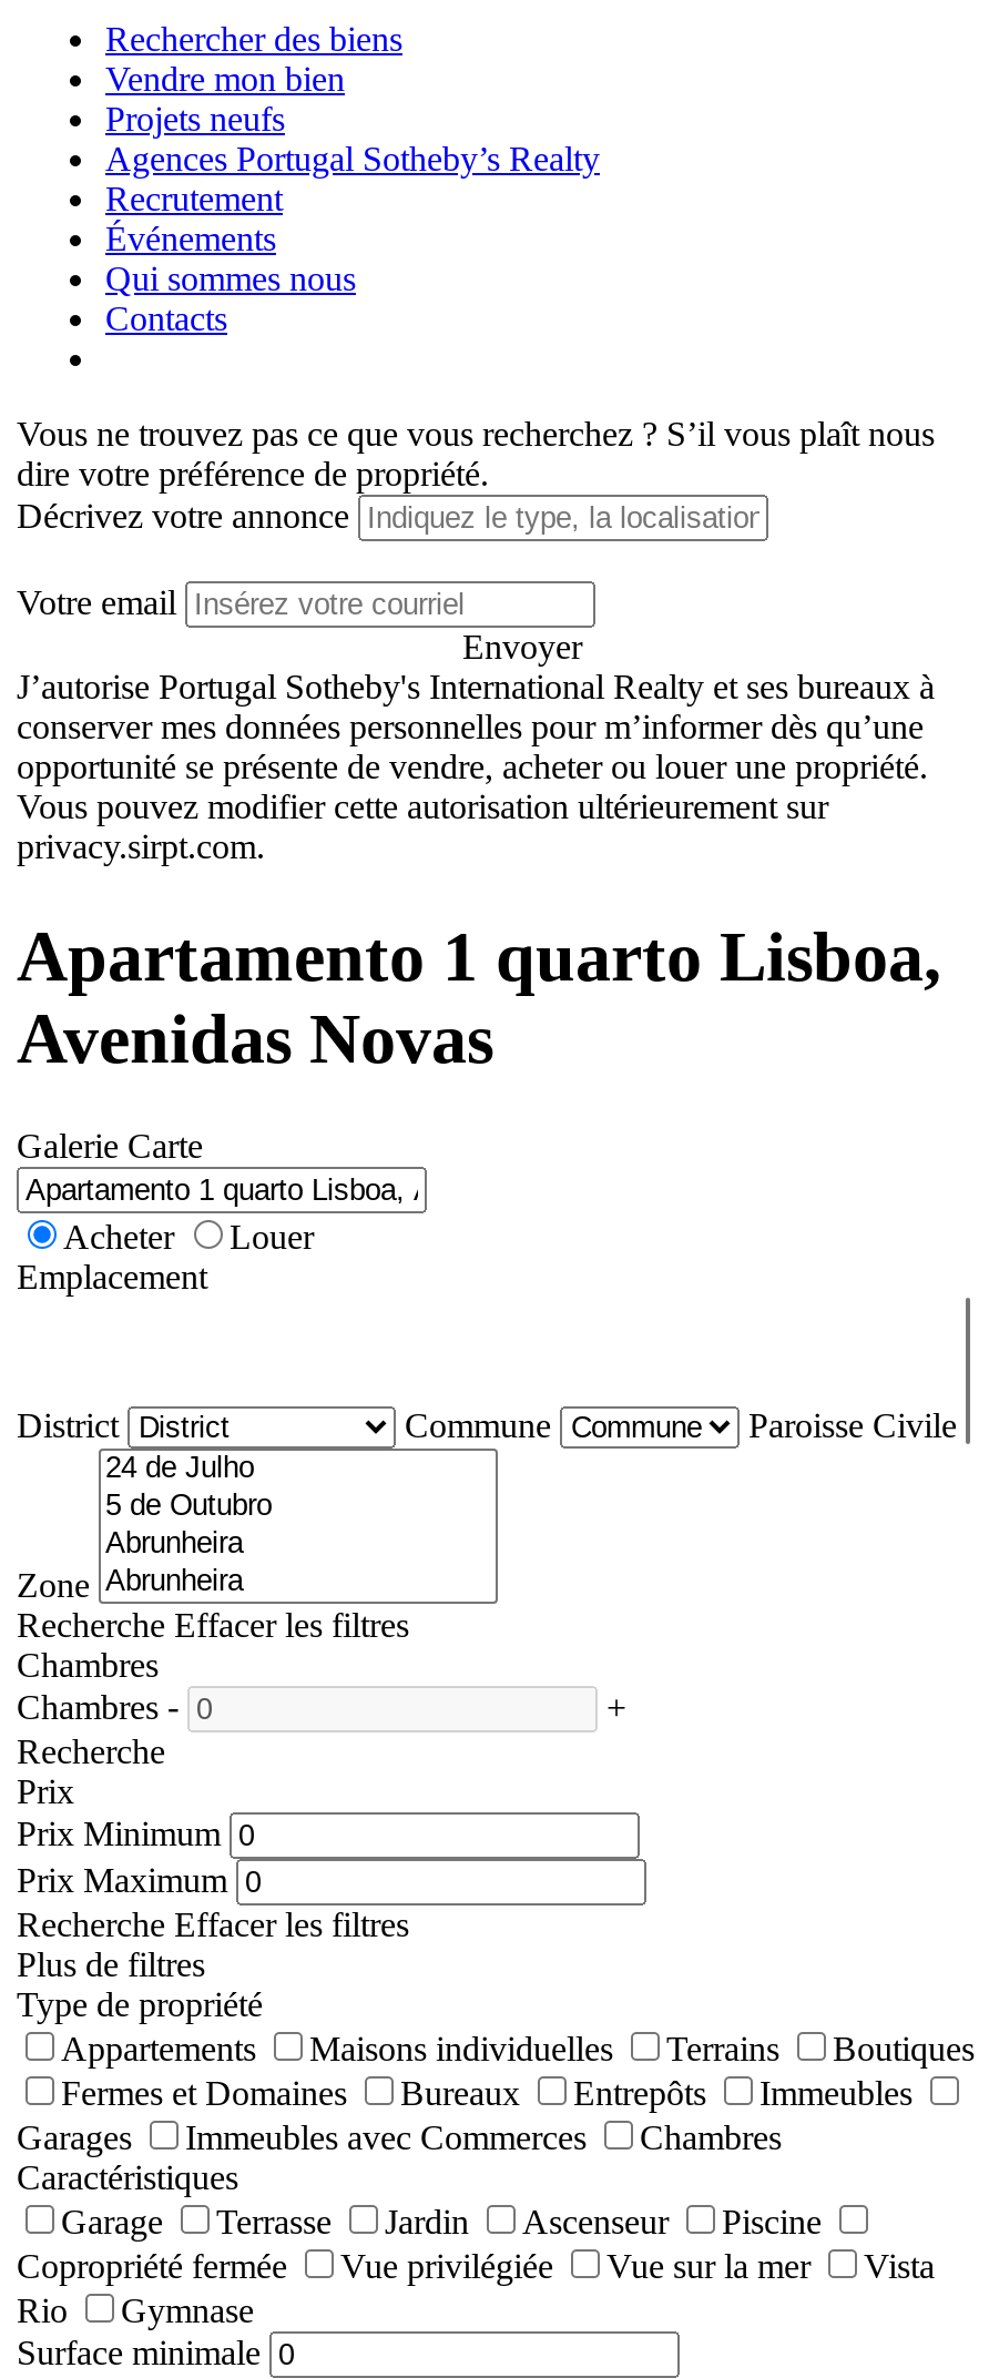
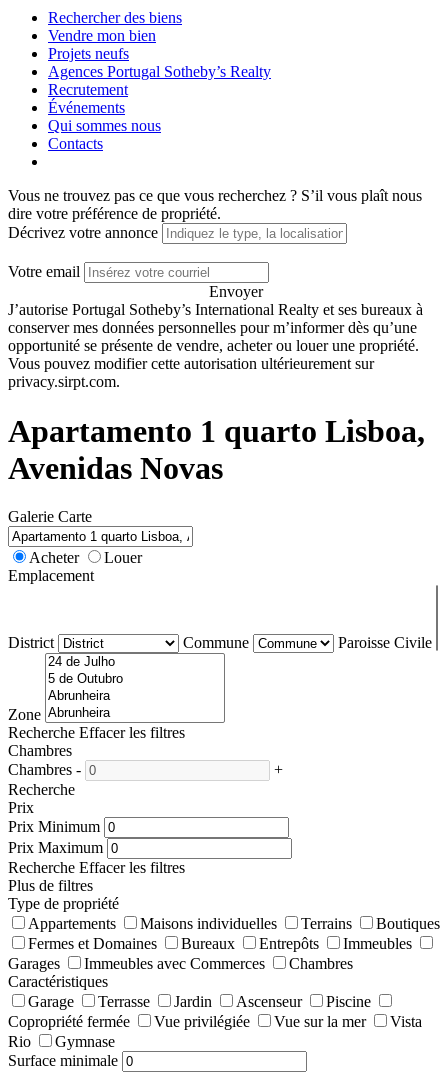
[17,669,935,706] J’autorise Portugal Sotheby's International Realty et ses bureaux à -> [8,301,423,318] J’autorise Portugal Sotheby’s International Realty et ses bureaux à

